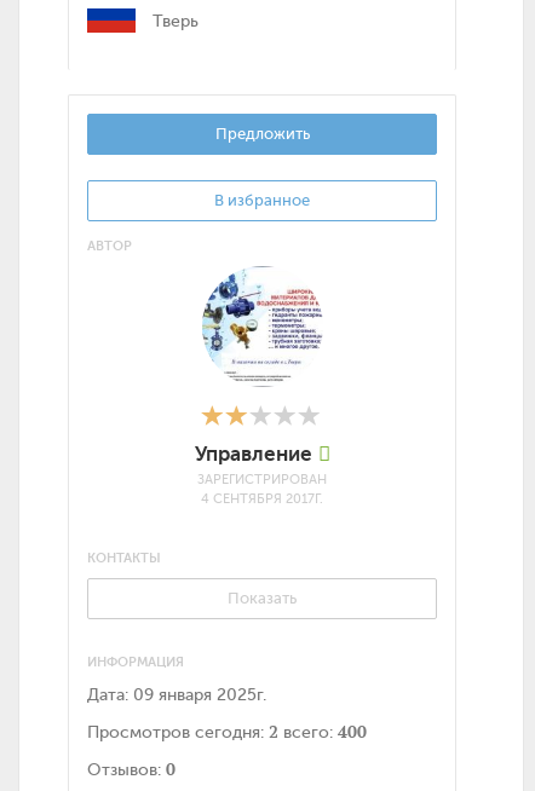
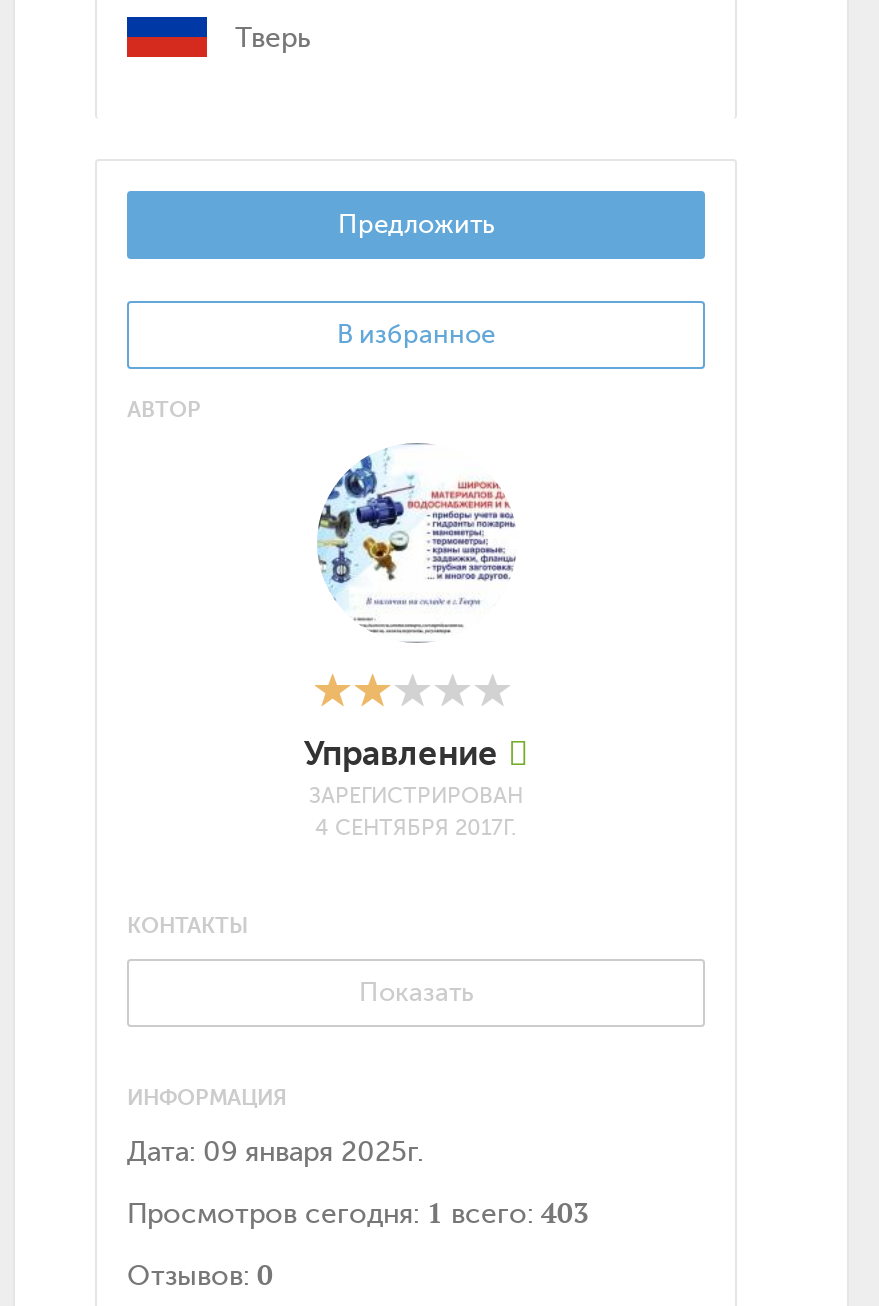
[87,721,367,743] Просмотров сегодня: 2 всего: 400 -> [127,1195,589,1231] Просмотров сегодня: 1 всего: 403

